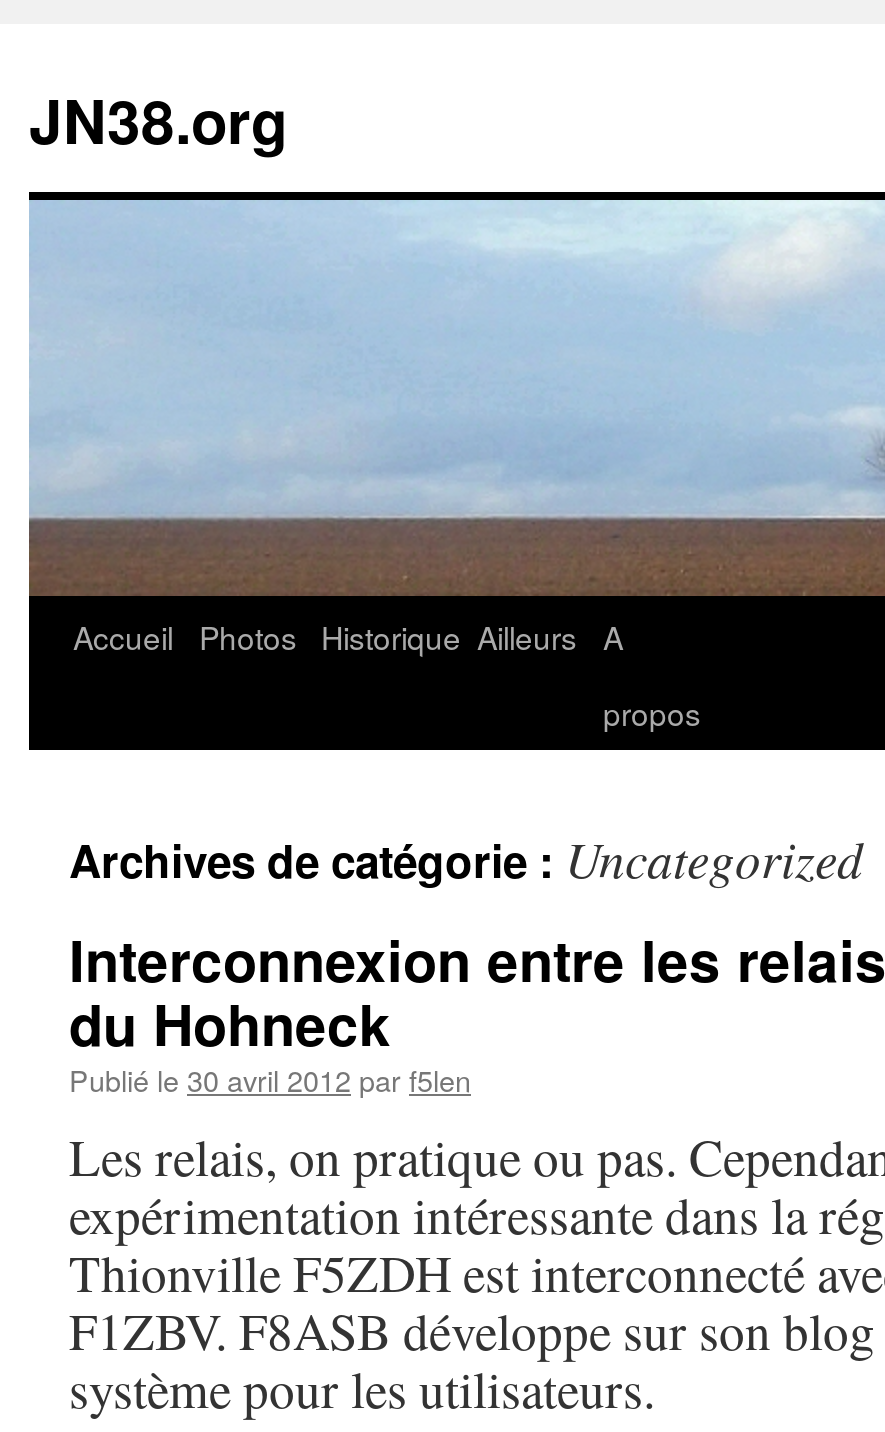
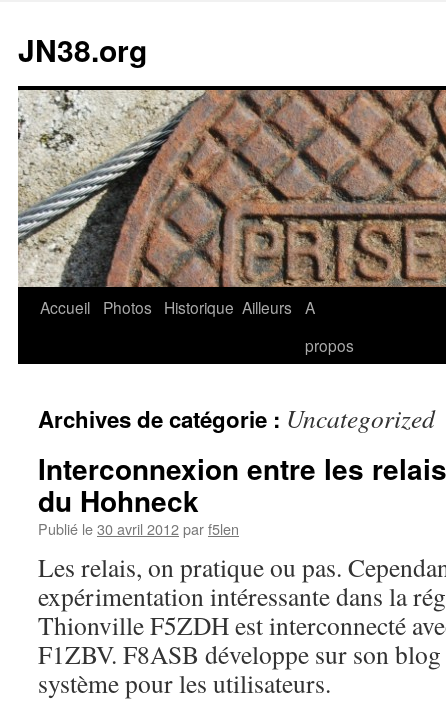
[29,198,879,596] [image] -> [17,89,443,287] [image]

